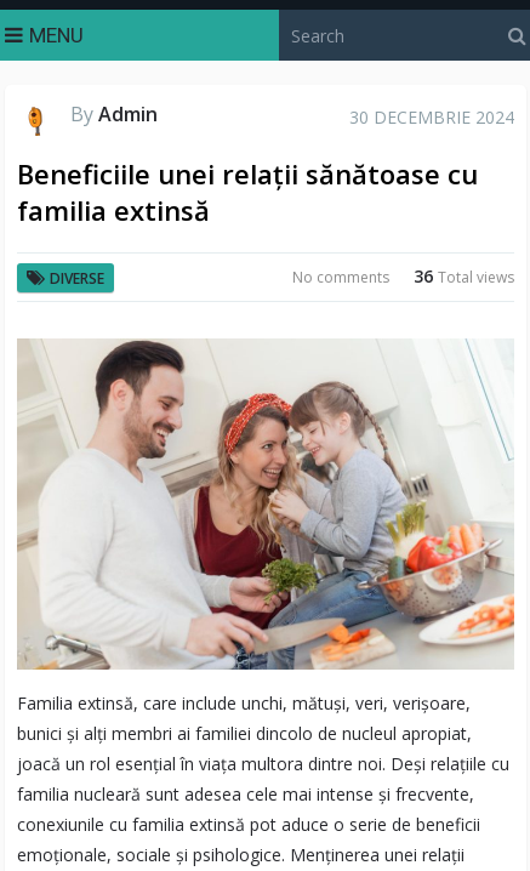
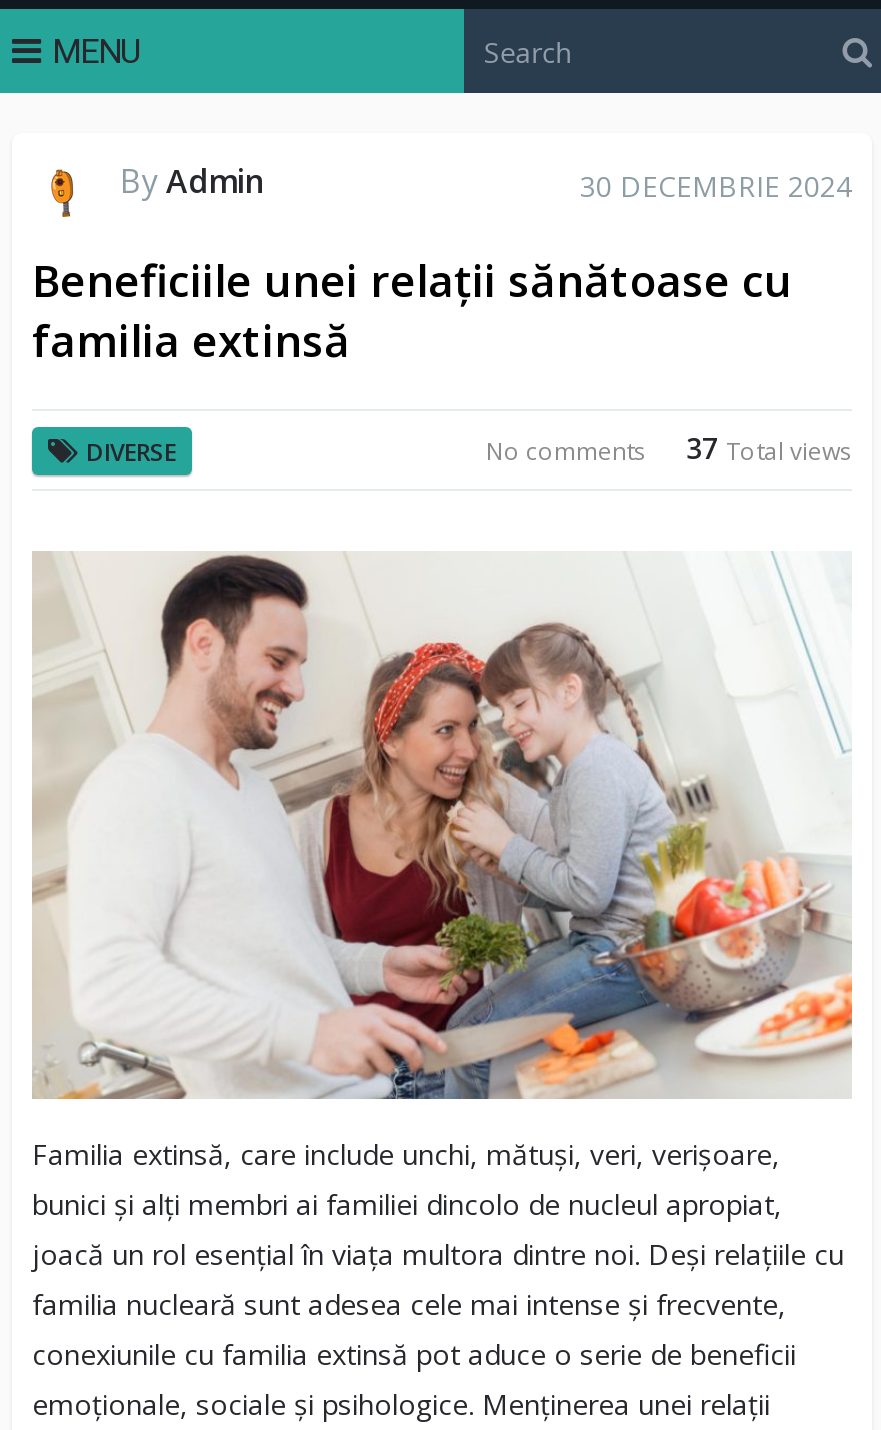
[292,264,514,288] No comments 36 Total views -> [486,429,852,467] No comments 37 Total views

